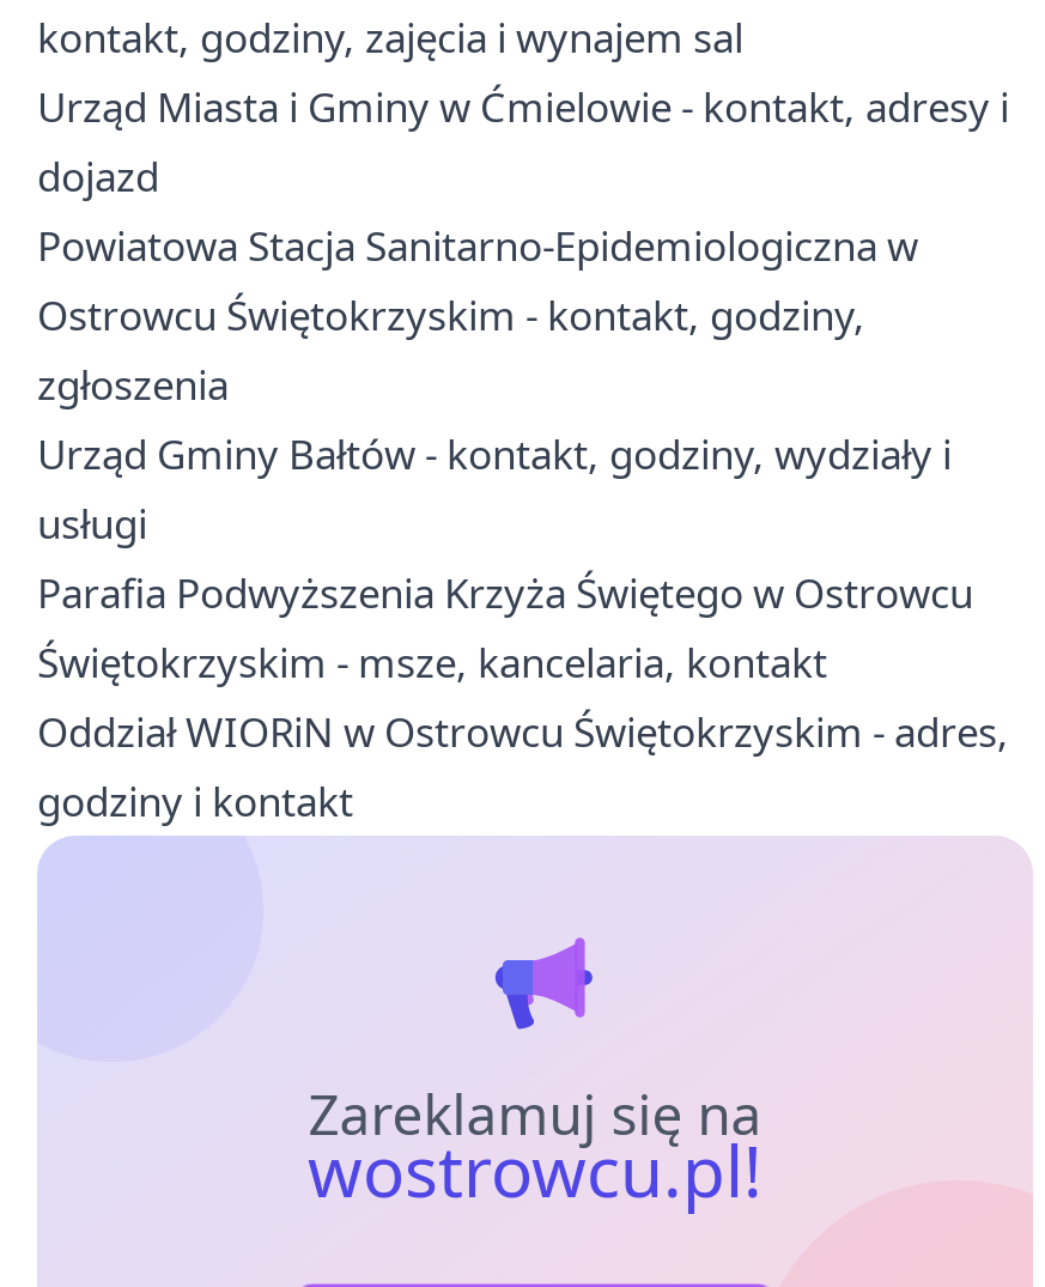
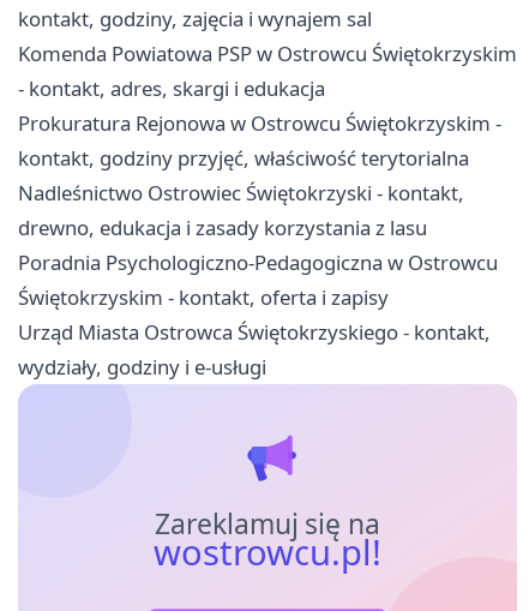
[37,80,1009,829] Urząd Miasta i Gminy w Ćmielowie - kontakt, adresy i | dojazd | Powiatowa Stacja Sanitarno-Epidemiologiczna w | Ostrowcu Świętokrzyskim - kontakt, godziny, | zgłoszenia | Urząd Gminy Bałtów - kontakt, godziny, wydziały i | usługi | Parafia Podwyższenia Krzyża Świętego w Ostrowcu | Świętokrzyskim - msze, kancelaria, kontakt | Oddział WIORiN w Ostrowcu Świętokrzyskim - adres, | godziny i kontakt -> [18,40,517,381] Komenda Powiatowa PSP w Ostrowcu Świętokrzyskim | - kontakt, adres, skargi i edukacja | Prokuratura Rejonowa w Ostrowcu Świętokrzyskim - | kontakt, godziny przyjęć, właściwość terytorialna | Nadleśnictwo Ostrowiec Świętokrzyski - kontakt, | drewno, edukacja i zasady korzystania z lasu | Poradnia Psychologiczno-Pedagogiczna w Ostrowcu | Świętokrzyskim - kontakt, oferta i zapisy | Urząd Miasta Ostrowca Świętokrzyskiego - kontakt, | wydziały, godziny i e-usługi

